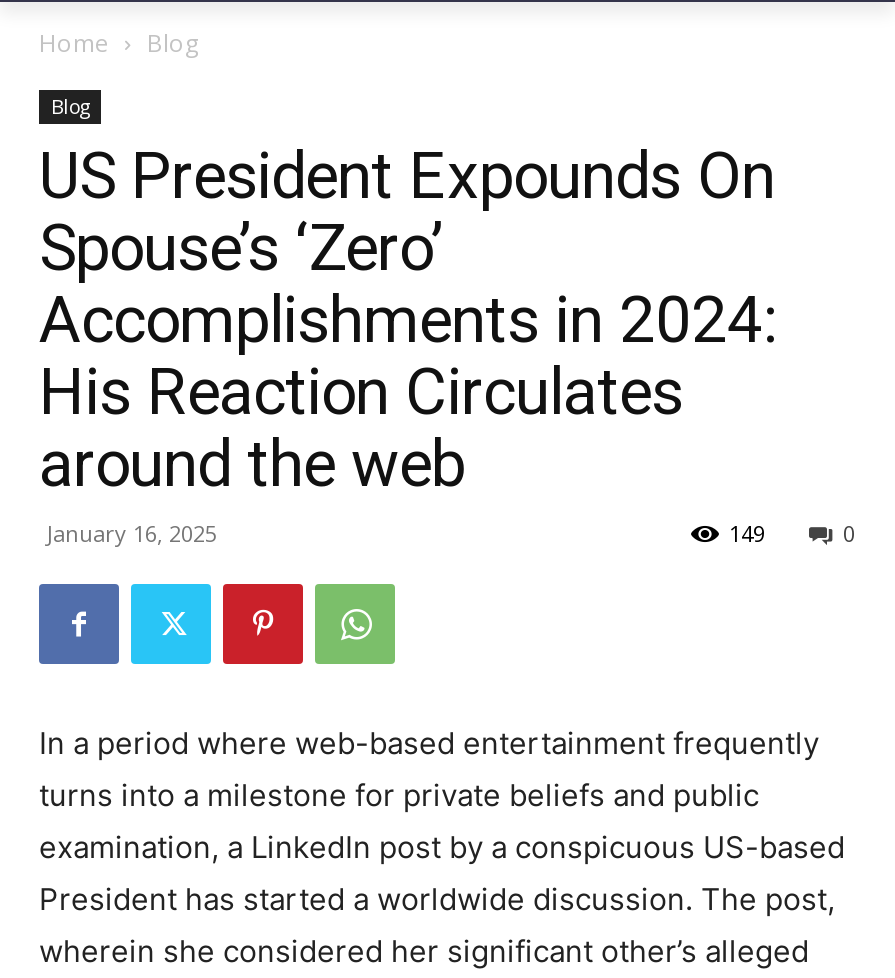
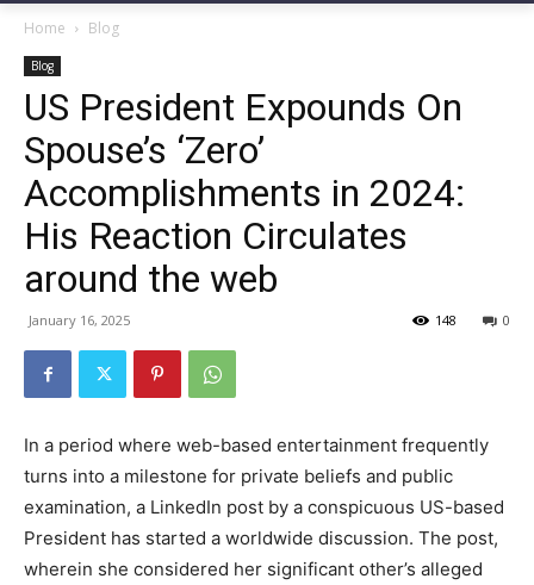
[729,518,765,548] 149 -> [435,311,457,329] 148

